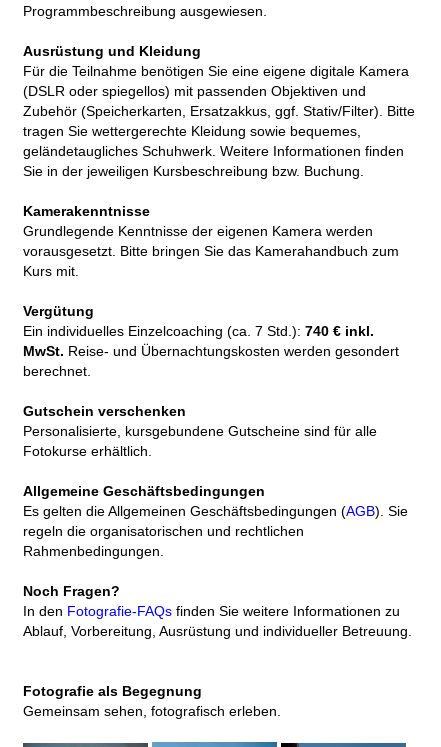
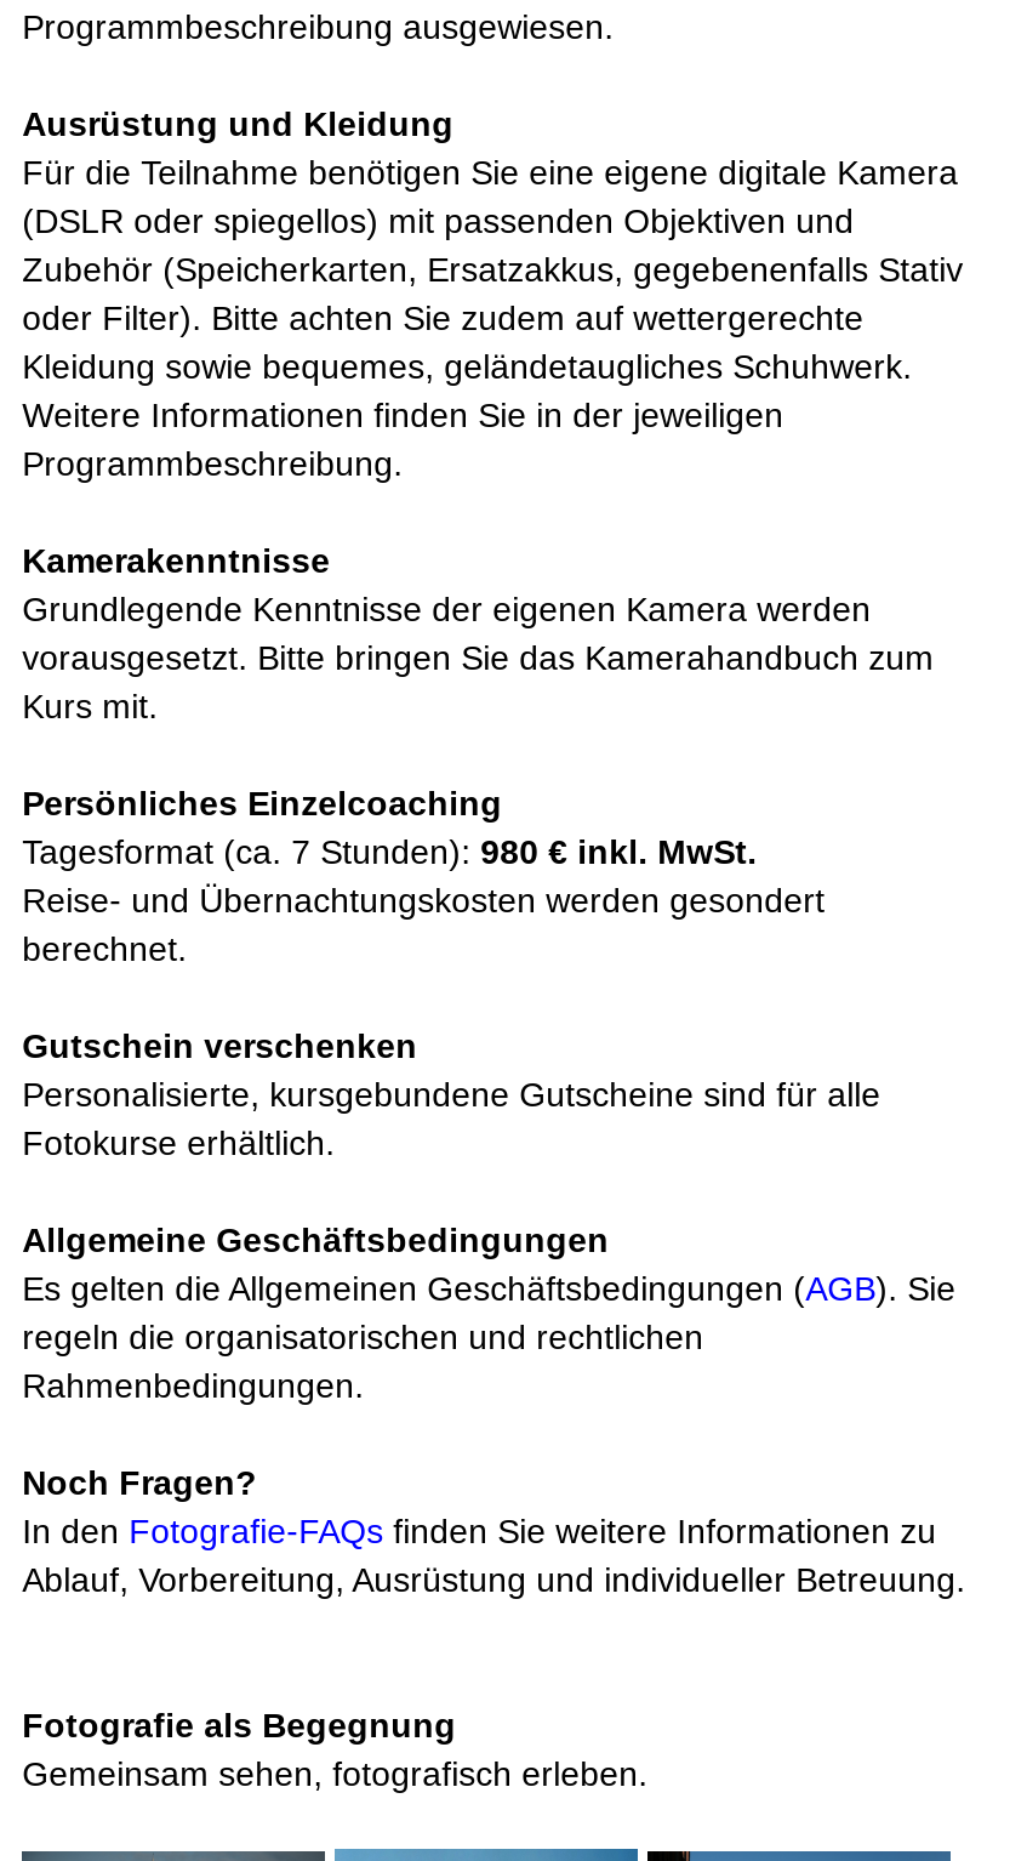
[23,104,415,179] Zubehör (Speicherkarten, Ersatzakkus, ggf. Stativ/Filter). Bitte | tragen Sie wettergerechte Kleidung sowie bequemes, | geländetaugliches Schuhwerk. Weitere Informationen finden | Sie in der jeweiligen Kursbeschreibung bzw. Buchung. -> [22,253,963,484] Zubehör (Speicherkarten, Ersatzakkus, gegebenenfalls Stativ | oder Filter). Bitte achten Sie zudem auf wettergerechte | Kleidung sowie bequemes, geländetaugliches Schuhwerk. | Weitere Informationen finden Sie in der jeweiligen | Programmbeschreibung.
[23,304,399,359] Vergütung | Ein individuelles Einzelcoaching (ca. 7 Std.): 740 € inkl. | MwSt. Reise- und Übernachtungskosten werden gesondert -> [22,787,825,920] Persönliches Einzelcoaching | Tagesformat (ca. 7 Stunden): 980 € inkl. MwSt. | Reise- und Übernachtungskosten werden gesondert

